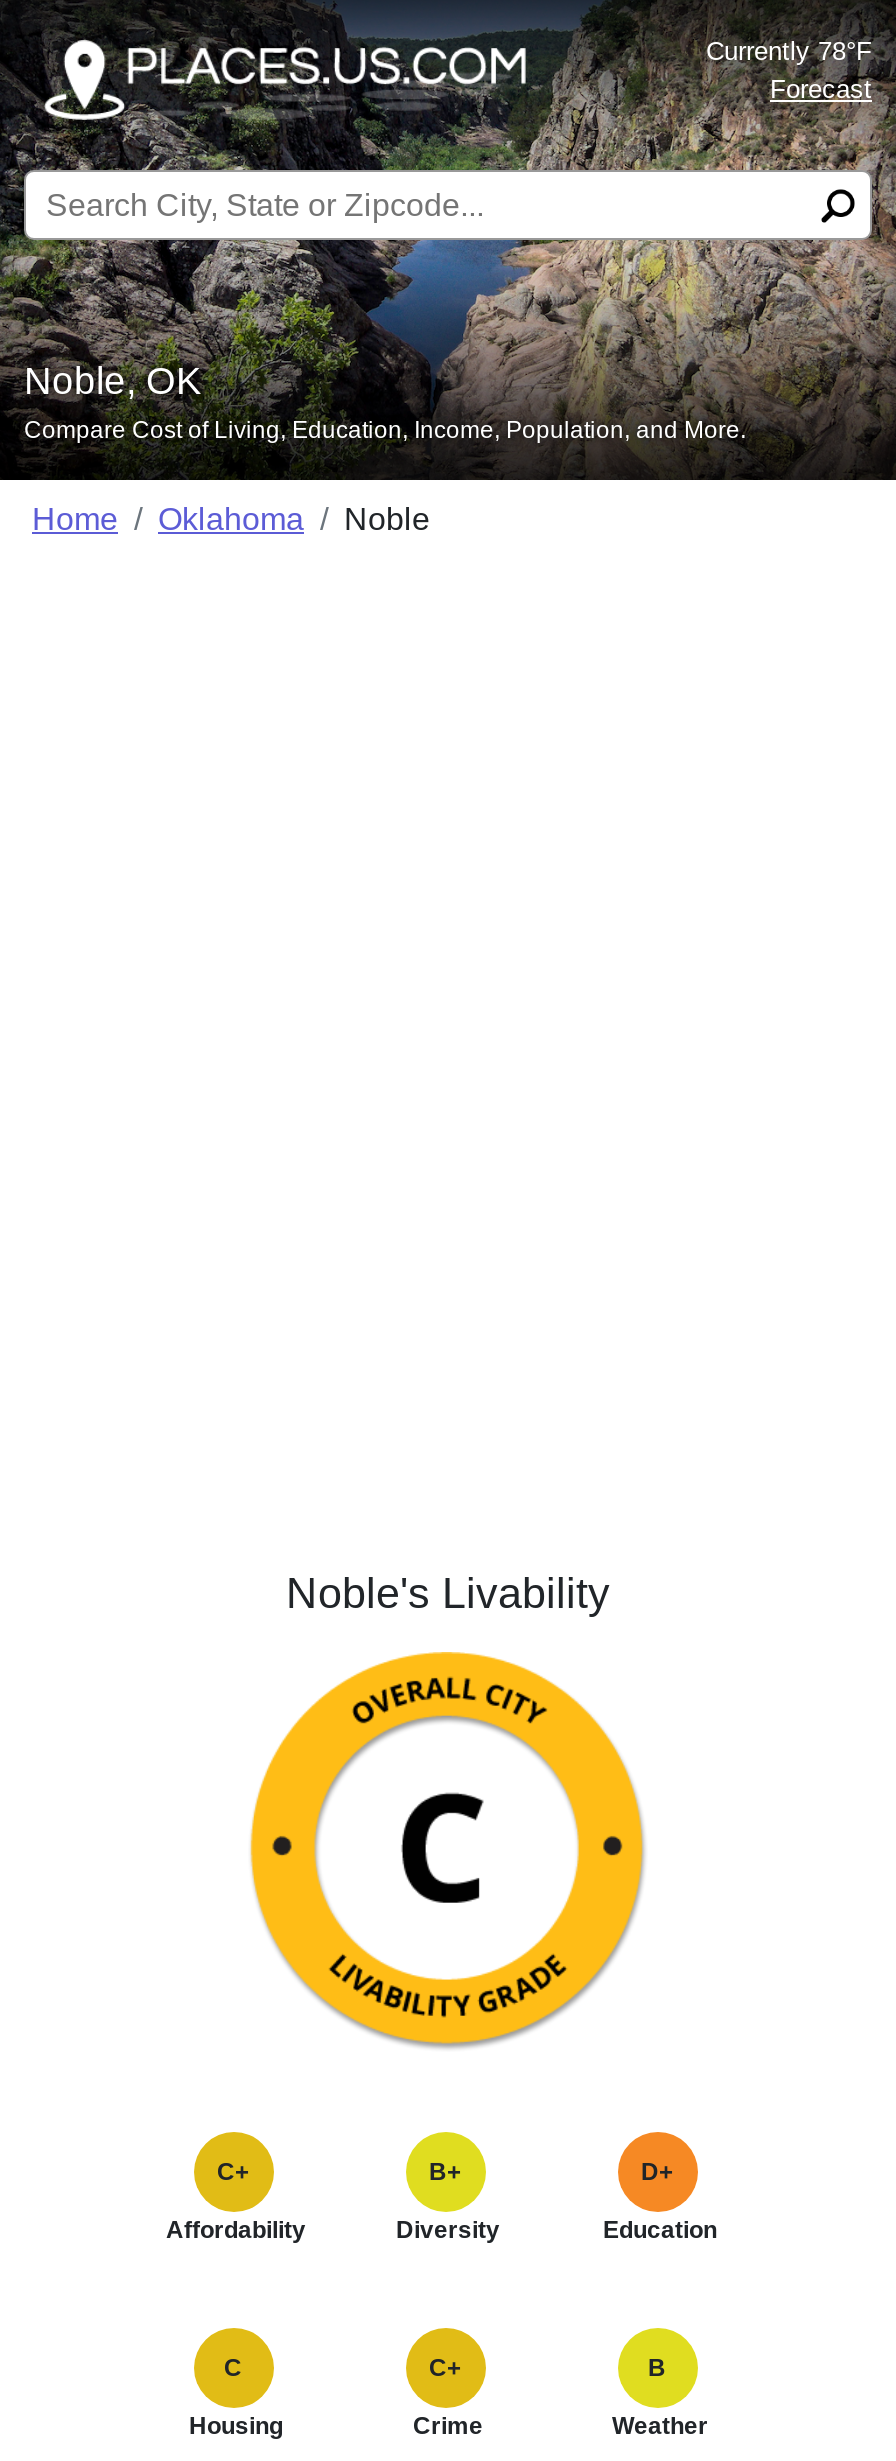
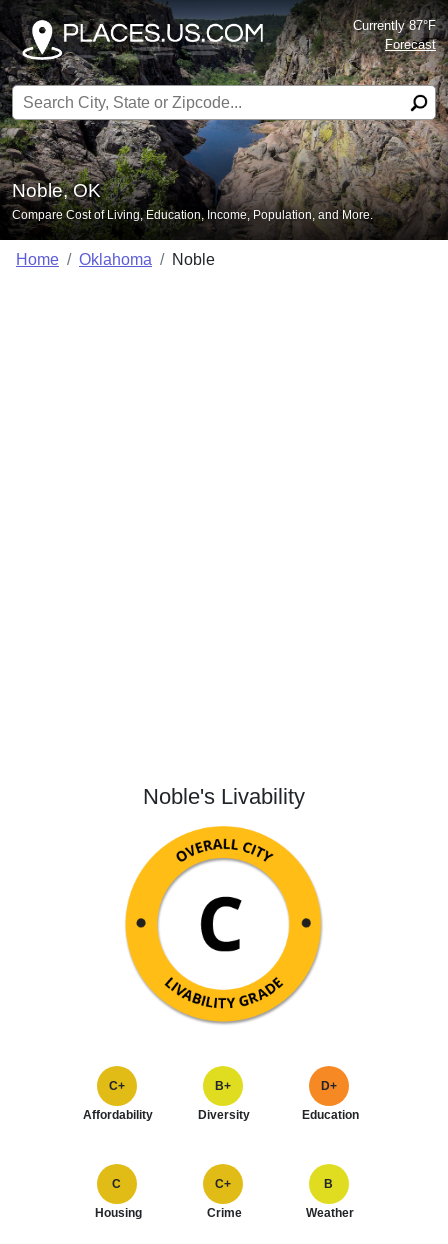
[706,36,872,66] Currently 78°F -> [353,18,436,33] Currently 87°F

